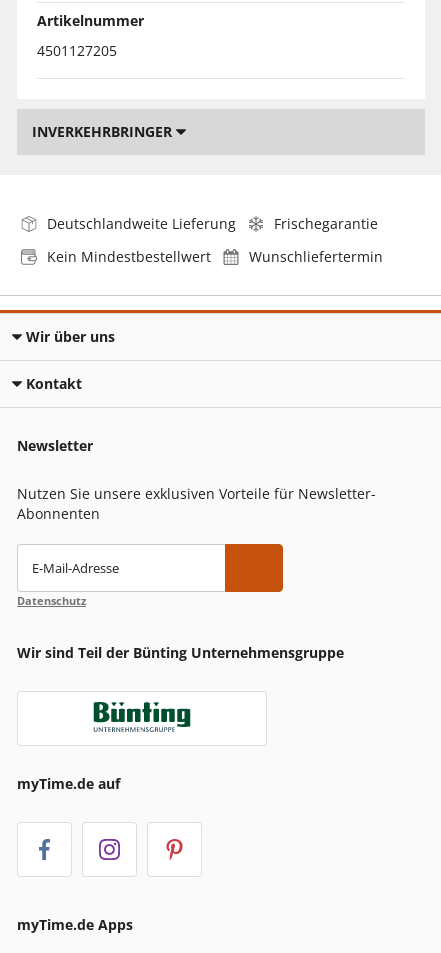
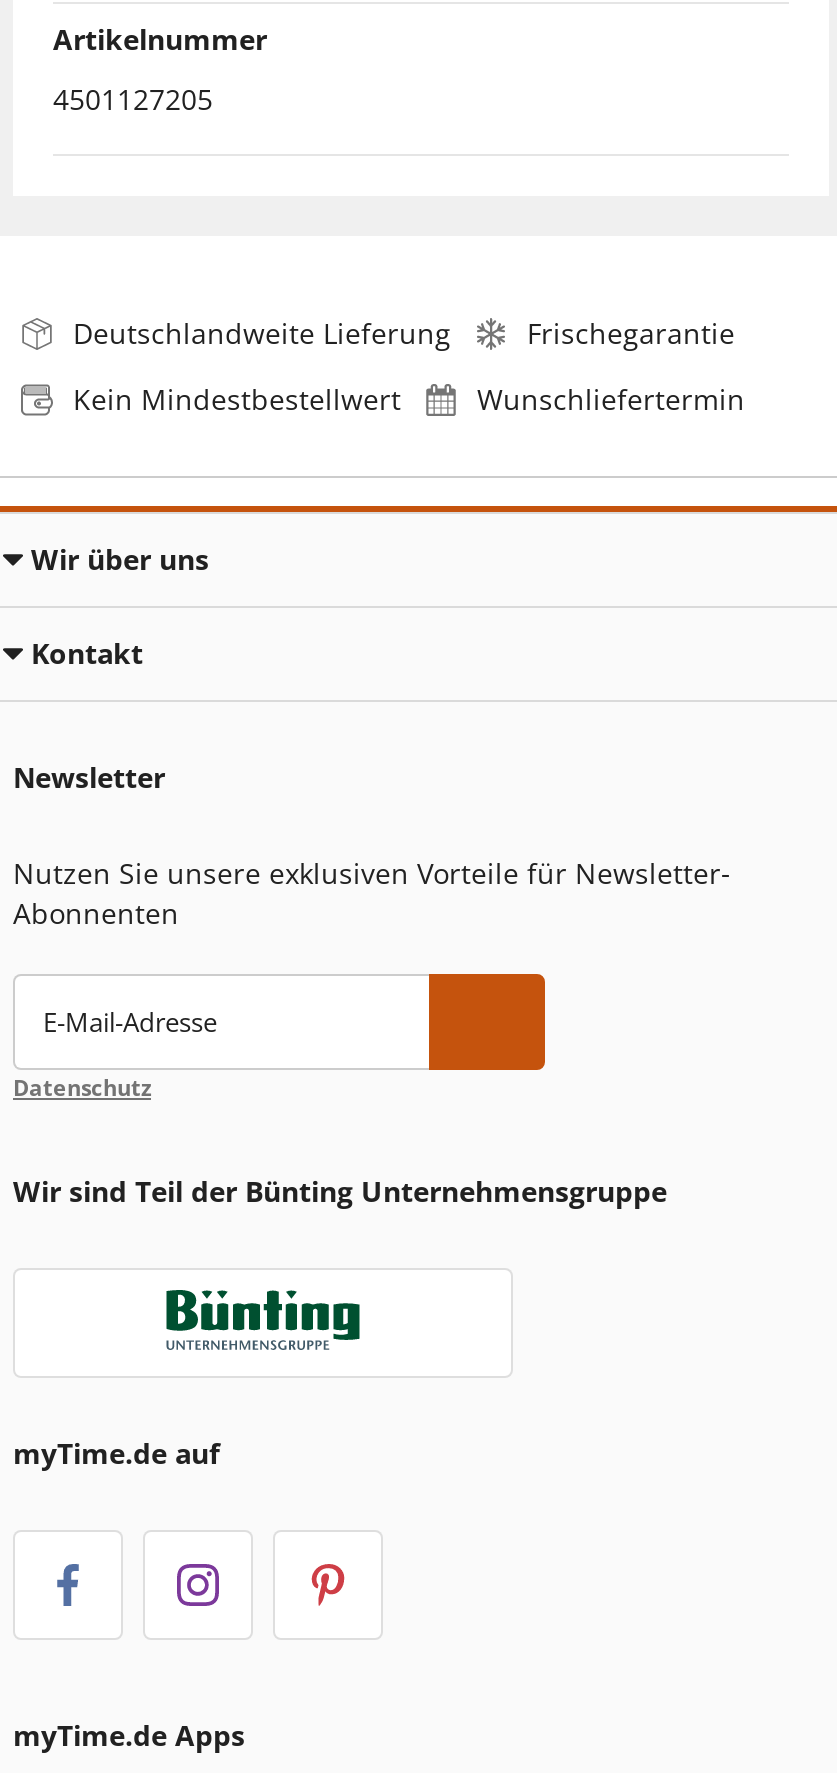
[32,122,176,141] INVERKEHRBRINGER -> none

